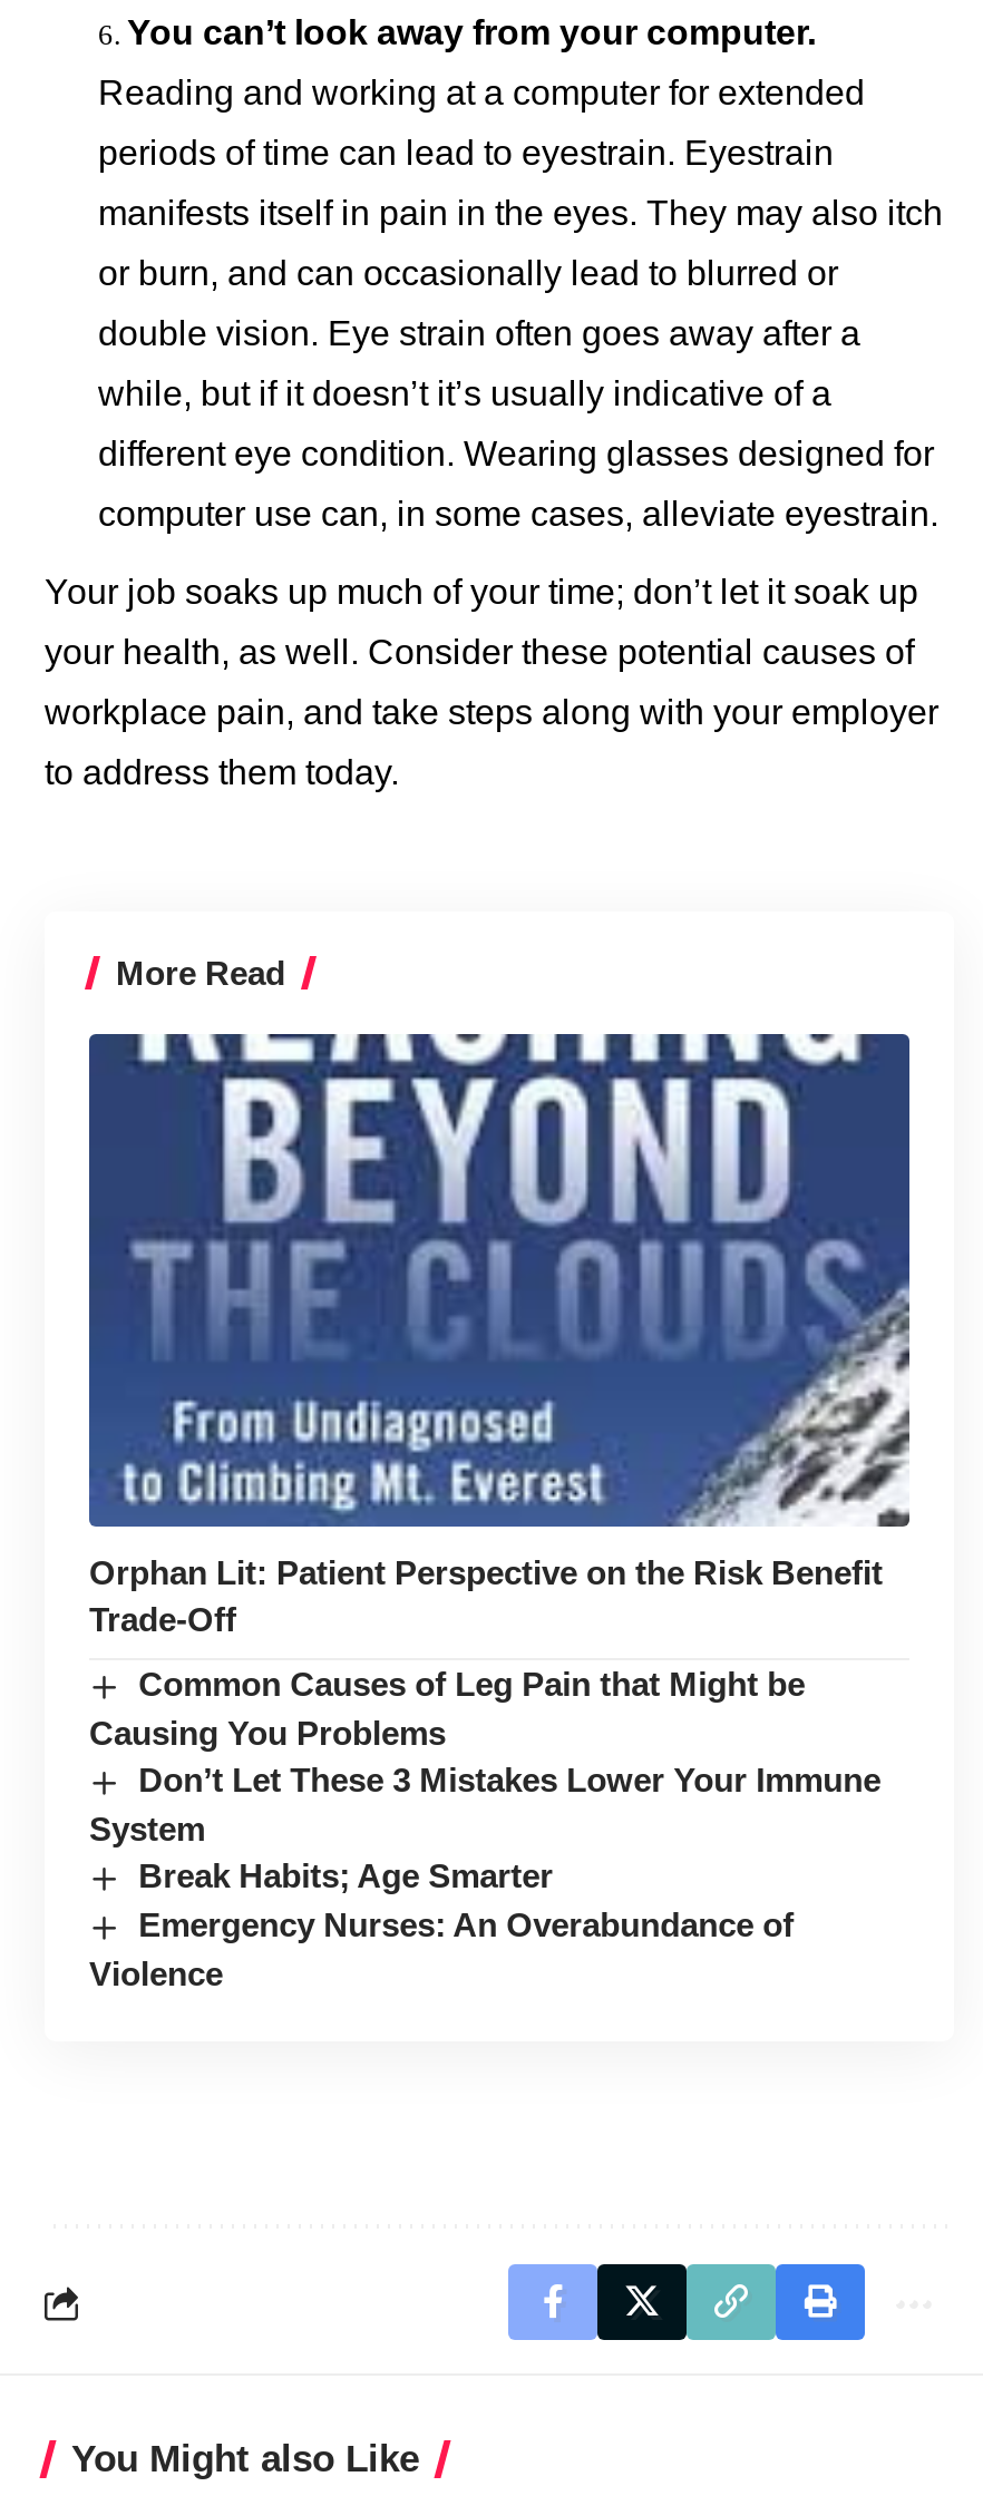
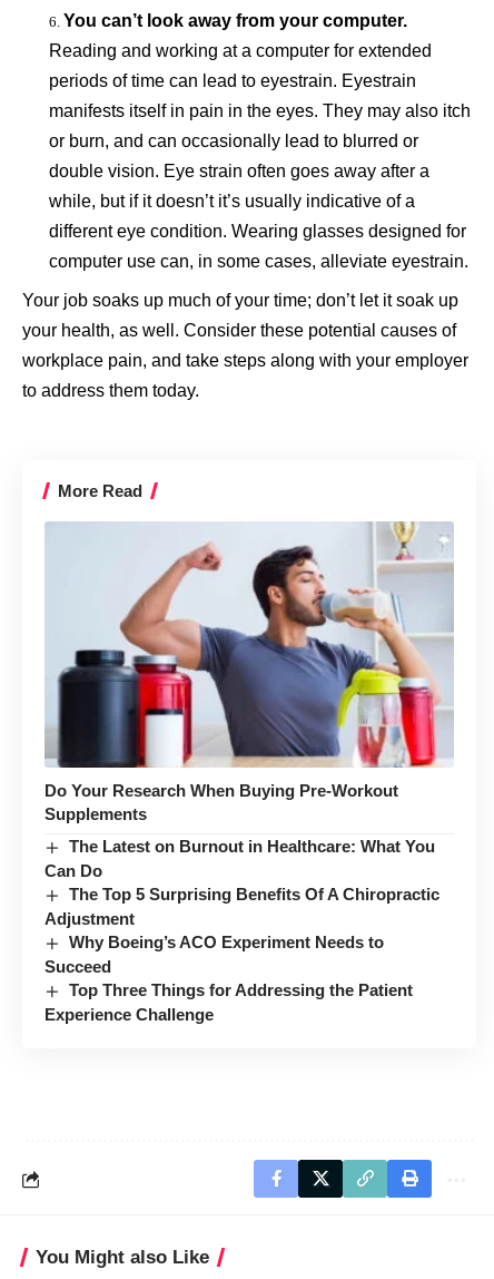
[87,1032,912,1638] [image] | Orphan Lit: Patient Perspective on the Risk Benefit | Trade-Off -> [45,520,454,823] [image] | Do Your Research When Buying Pre-Workout | Supplements
[89,1664,881,1992] Common Causes of Leg Pain that Might be | Causing You Problems | Don’t Let These 3 Mistakes Lower Your Immune | System | Break Habits; Age Smarter | Emergency Nurses: An Overabundance of | Violence -> [45,836,440,1024] The Latest on Burnout in Healthcare: What You | Can Do | The Top 5 Surprising Benefits Of A Chiropractic | Adjustment | Why Boeing’s ACO Experiment Needs to | Succeed | Top Three Things for Addressing the Patient | Experience Challenge

